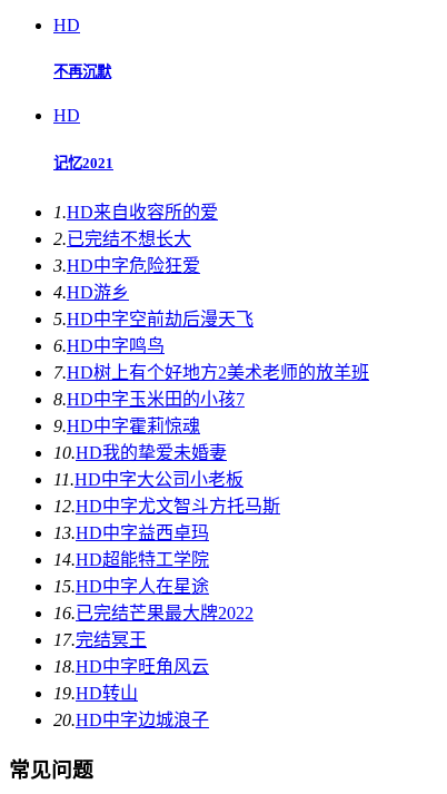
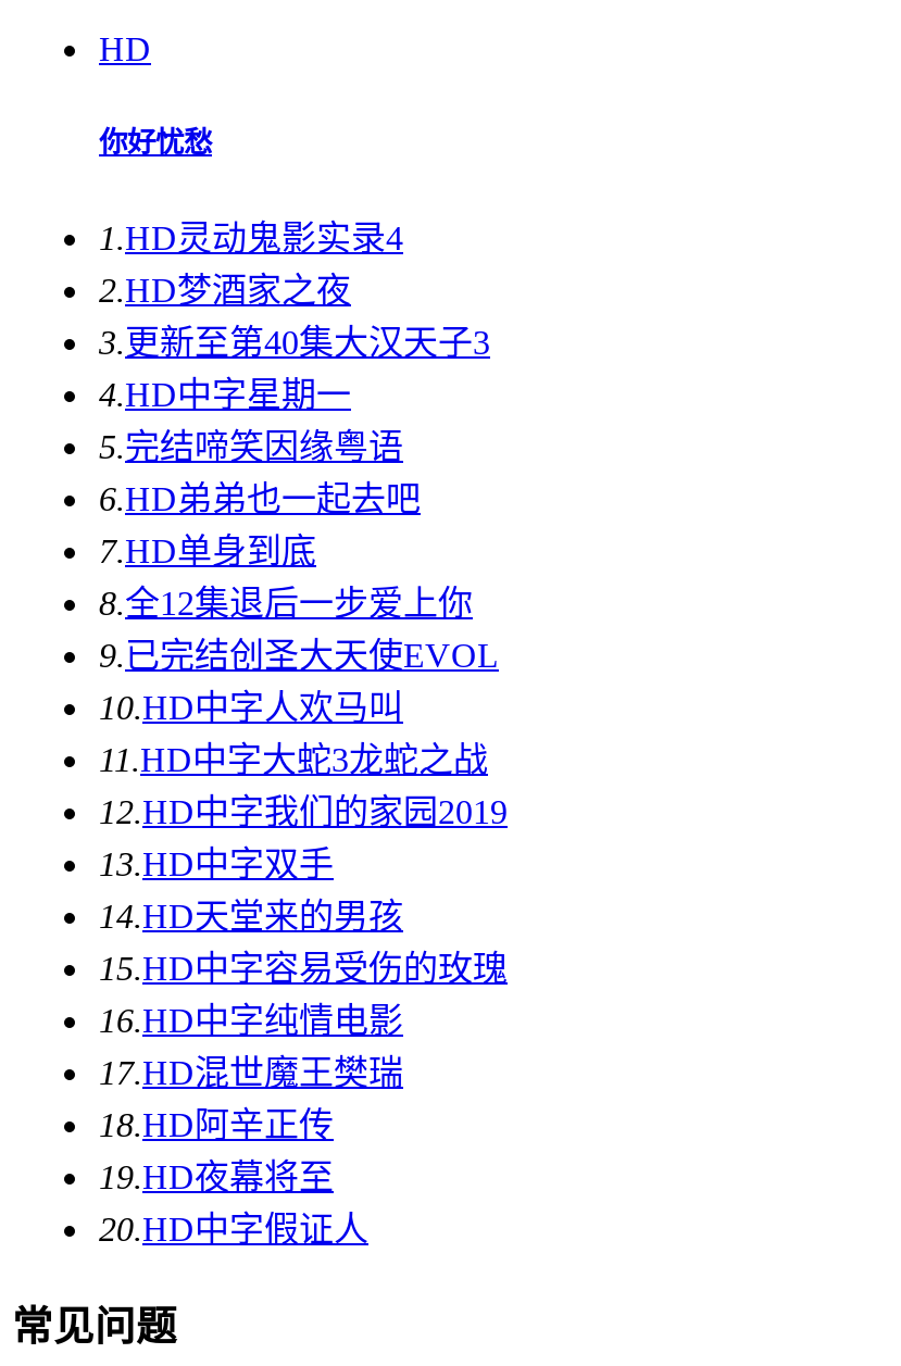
[53,64,369,729] 不再沉默 | HD | 记忆2021 | 1. HD来自收容所的爱 | 2.已完结不想长大 | 3.HD中字危险狂爱 | 4.HD游乡 | 5.HD中字空前劫后漫天飞 | 6.HD中字鸣鸟 | 7.HD树上有个好地方2美术老师的放羊班 | 8.HD中字玉米田的小孩7 | 9.HD中字霍莉惊魂 | 10.HD我的挚爱未婚妻 | 11. HD中字大公司小老板 | 12.HD中字尤文智斗方托马斯 | 13.HD中字益西卓玛 | 14.HD超能特工学院 | 15.HD中字人在星途 | 16.已完结芒果最大牌2022 | 17.完结冥王 | 18.HD中字旺角风云 | 19.HD转山 | 20.HD中字边城浪子 -> [99,126,508,1248] 你好忧愁 | 1.HD灵动鬼影实录4 | 2.HD梦酒家之夜 | 3.更新至第40集大汉天子3 | 4.HD中字星期一 | 5.完结啼笑因缘粤语 | 6.HD弟弟也一起去吧 | 7.HD单身到底 | 8.全12集退后一步爱上你 | 9.已完结创圣大天使EVOL | 10.HD中字人欢马叫 | 11.HD中字大蛇3龙蛇之战 | 12.HD中字我们的家园2019 | 13.HD中字双手 | 14.HD天堂来的男孩 | 15.HD中字容易受伤的玫瑰 | 16.HD中字纯情电影 | 17.HD混世魔王樊瑞 | 18.HD阿辛正传 | 19.HD夜幕将至 | 20.HD中字假证人

